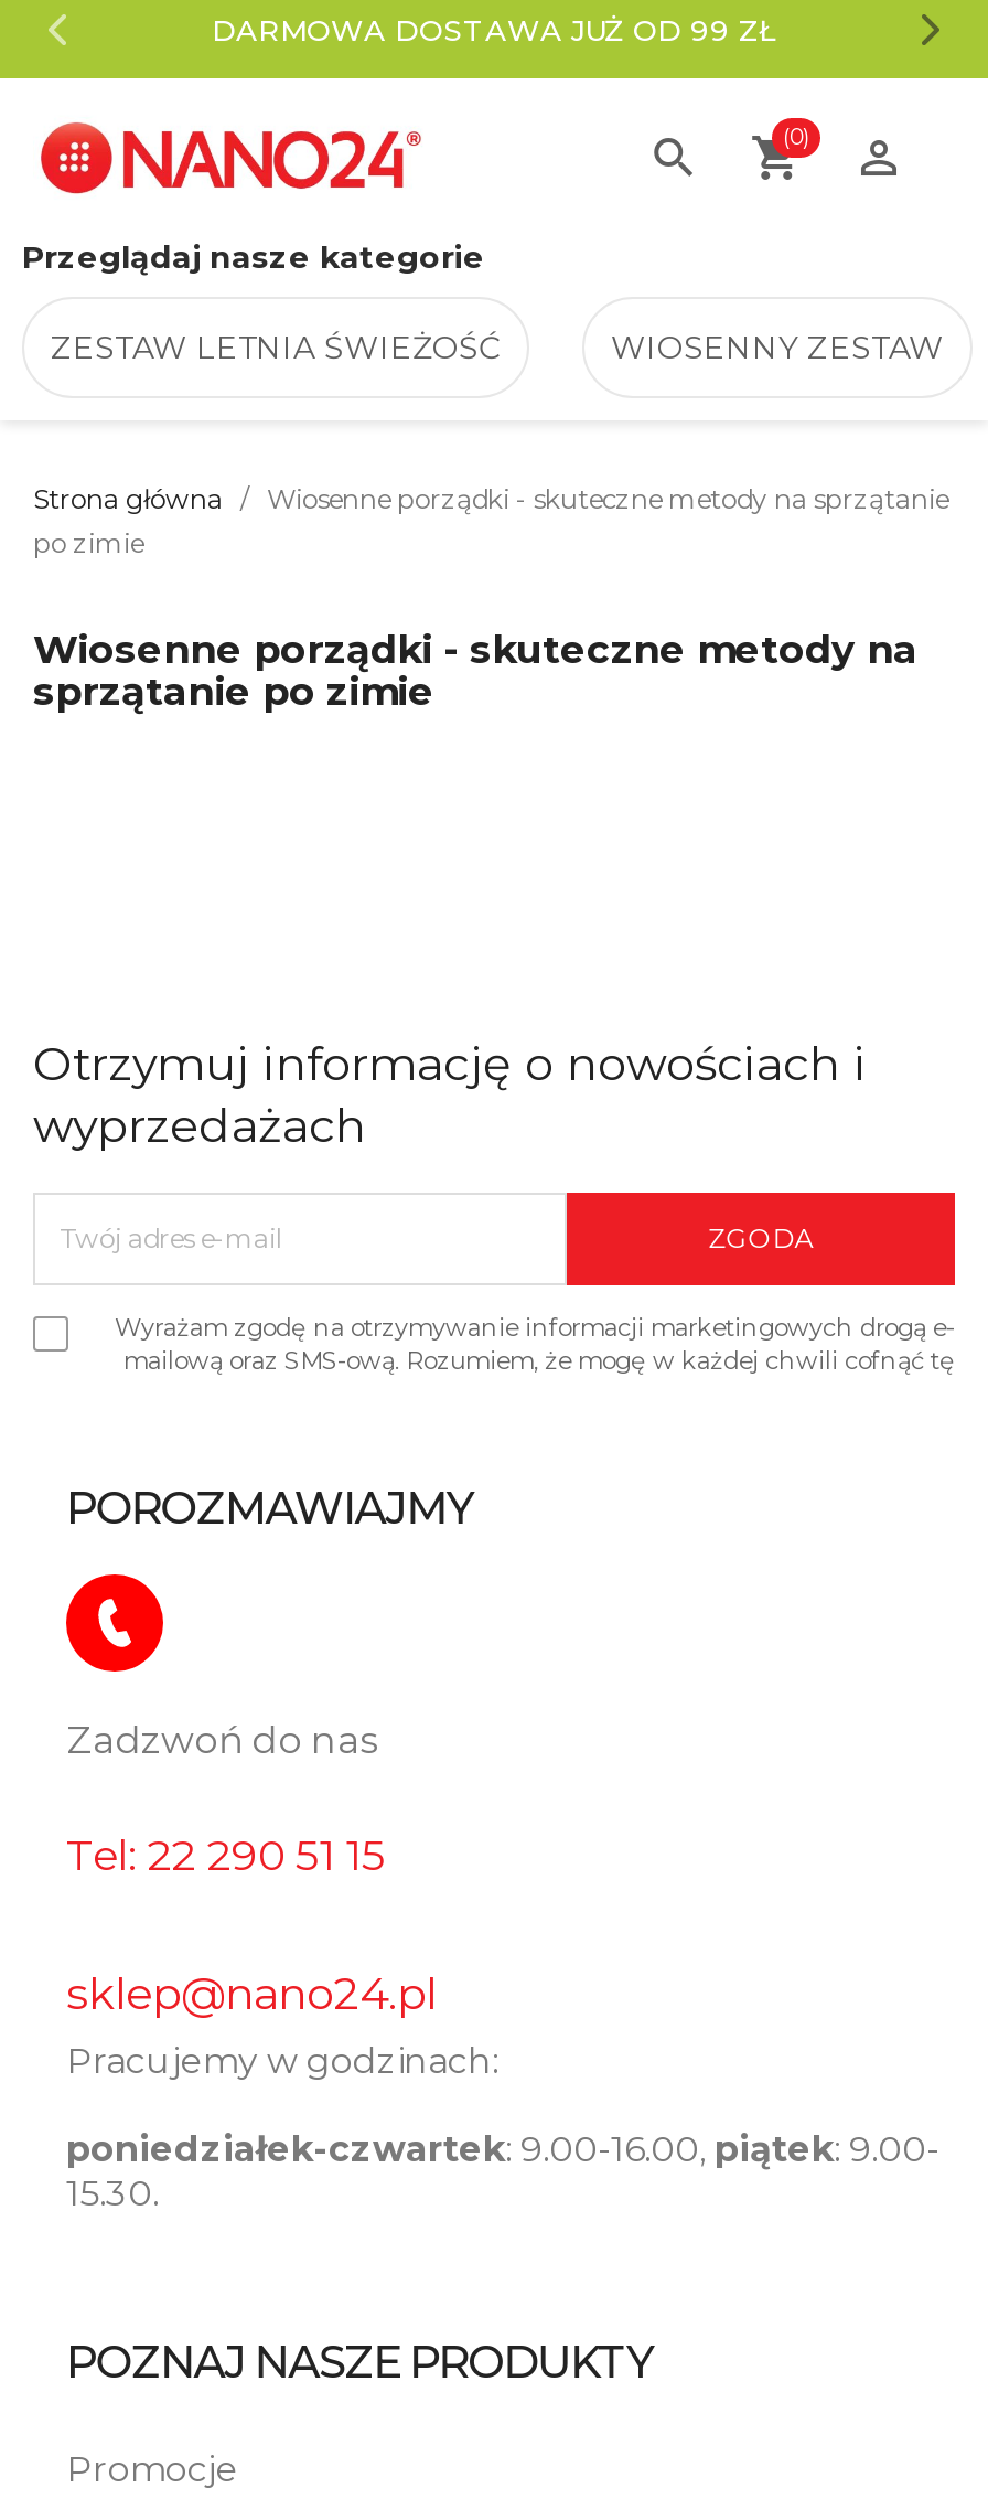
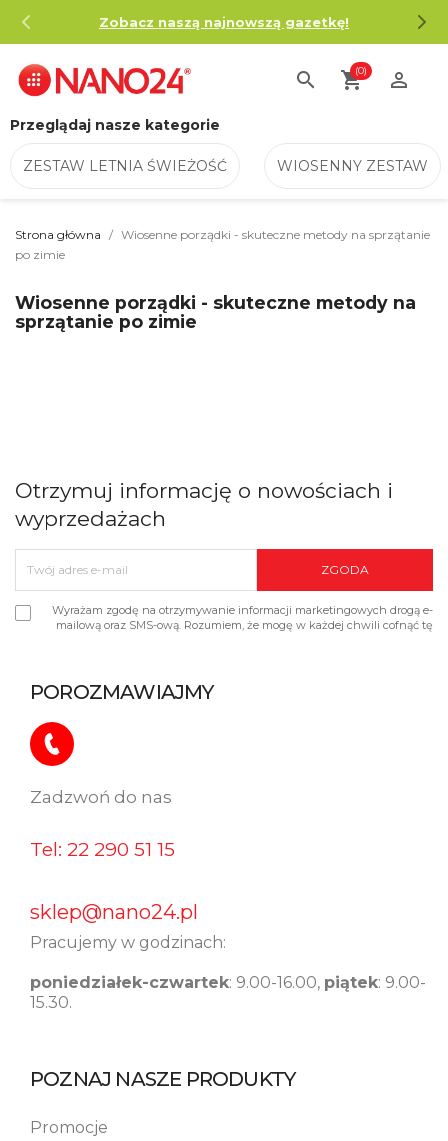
[212,12,776,47] DARMOWA DOSTAWA JUŻ OD 99 ZŁ -> [99,14,349,30] Zobacz naszą najnowszą gazetkę!

